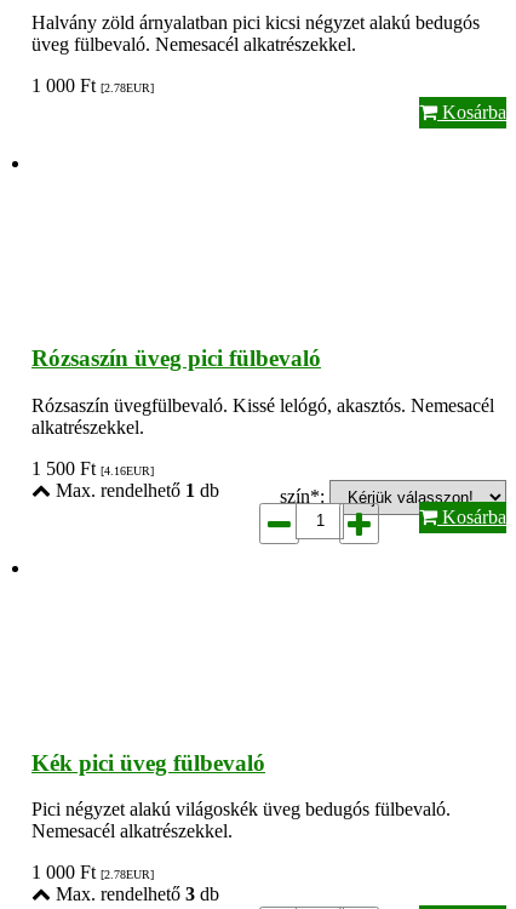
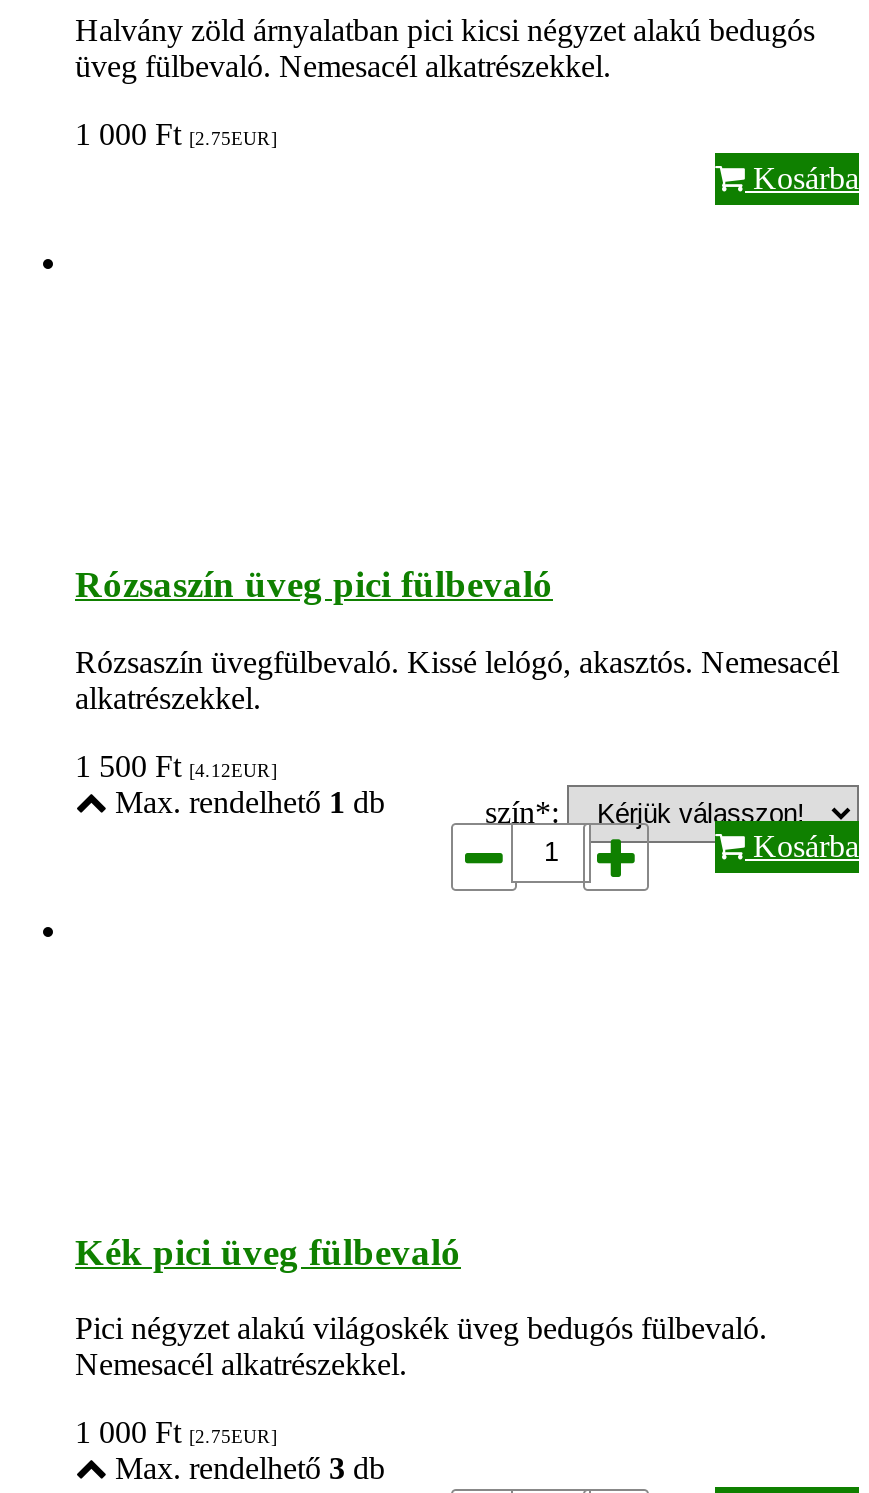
[31,76,154,96] 1 000 Ft [2.78EUR] -> [75,118,277,152] 1 000 Ft [2.75EUR]
[31,458,154,478] 1 500 Ft [4.16EUR] -> [75,749,277,783] 1 500 Ft [4.12EUR]
[31,862,154,883] 1 000 Ft [2.78EUR] -> [75,1415,277,1449] 1 000 Ft [2.75EUR]

